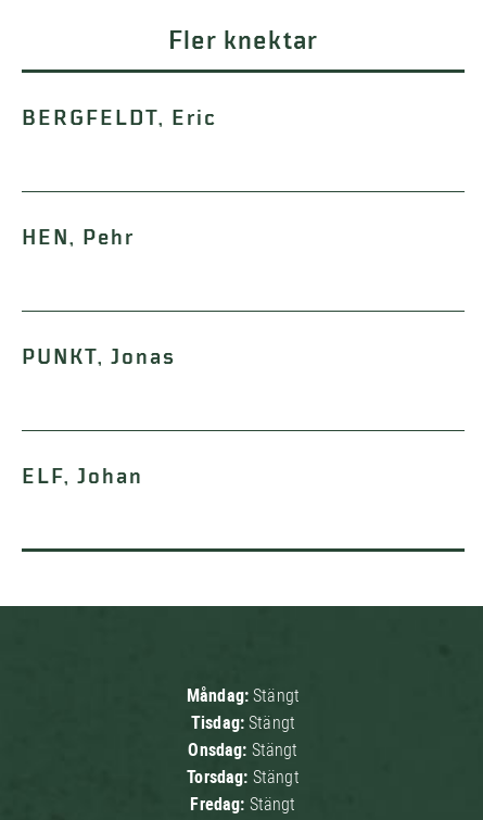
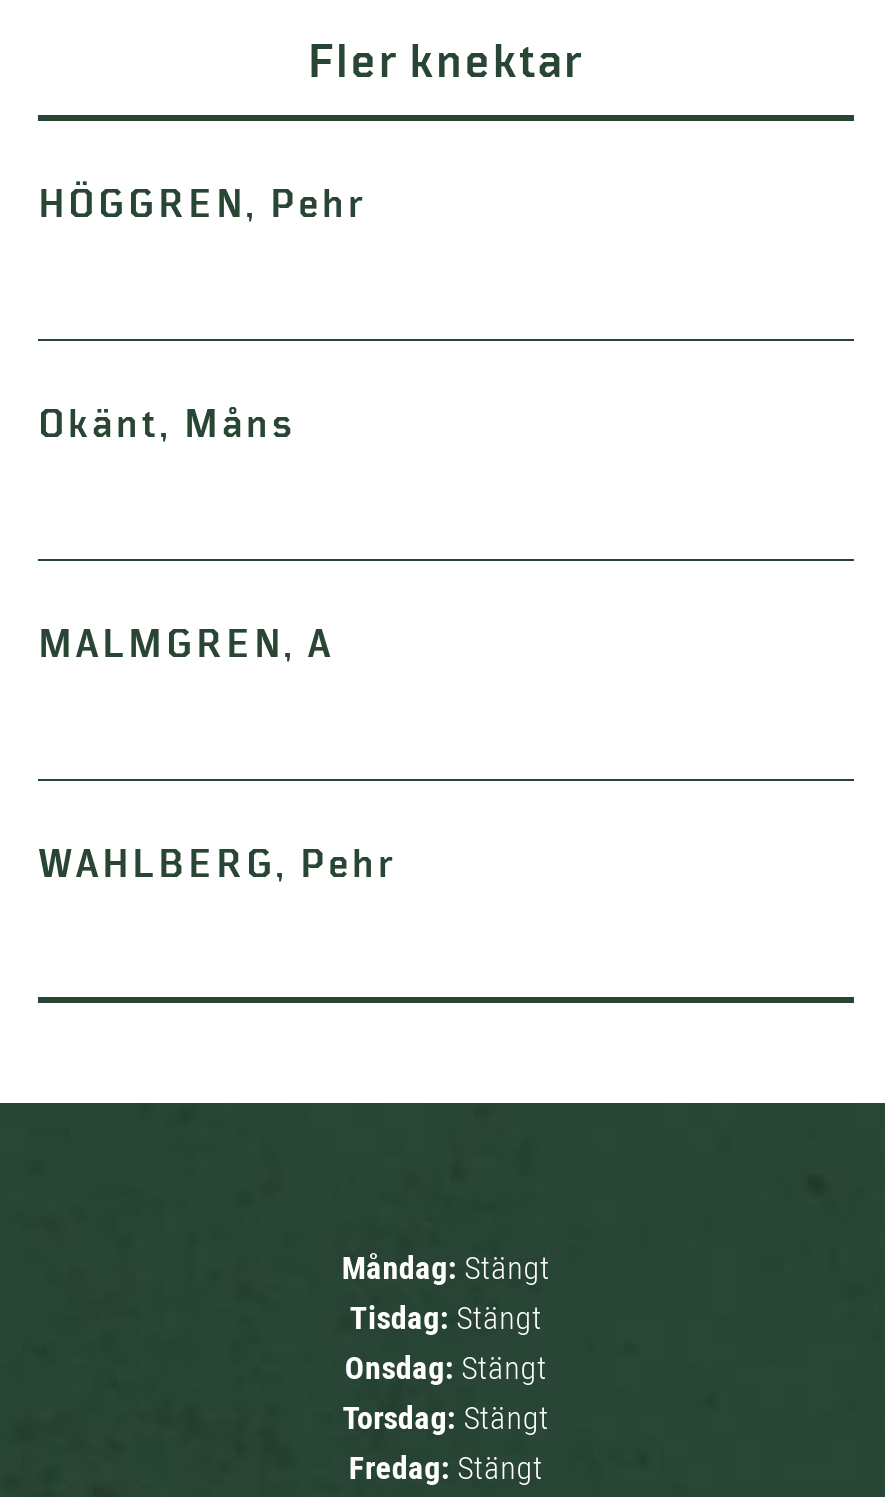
[22,106,217,130] BERGFELDT, Eric -> [38,183,366,227] HÖGGREN, Pehr
[22,226,135,250] HEN, Pehr -> [38,403,296,447] Okänt, Måns
[22,345,176,369] PUNKT, Jonas -> [38,623,334,667] MALMGREN, A
[22,465,143,489] ELF, Johan -> [38,843,396,887] WAHLBERG, Pehr

